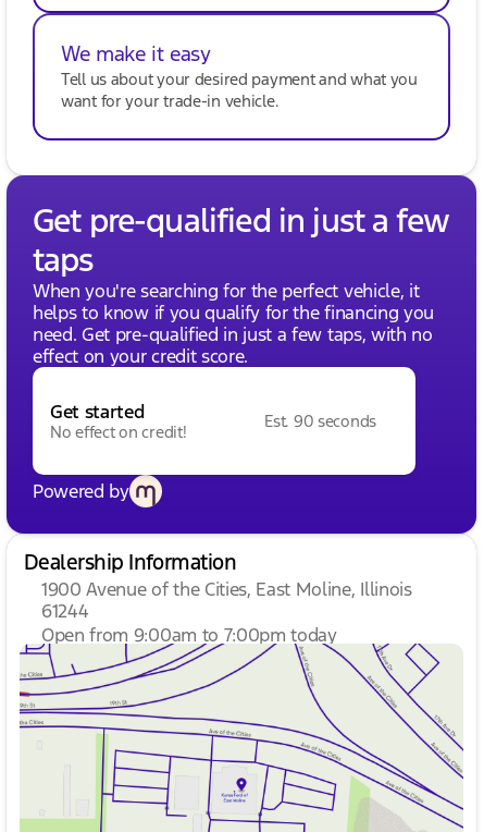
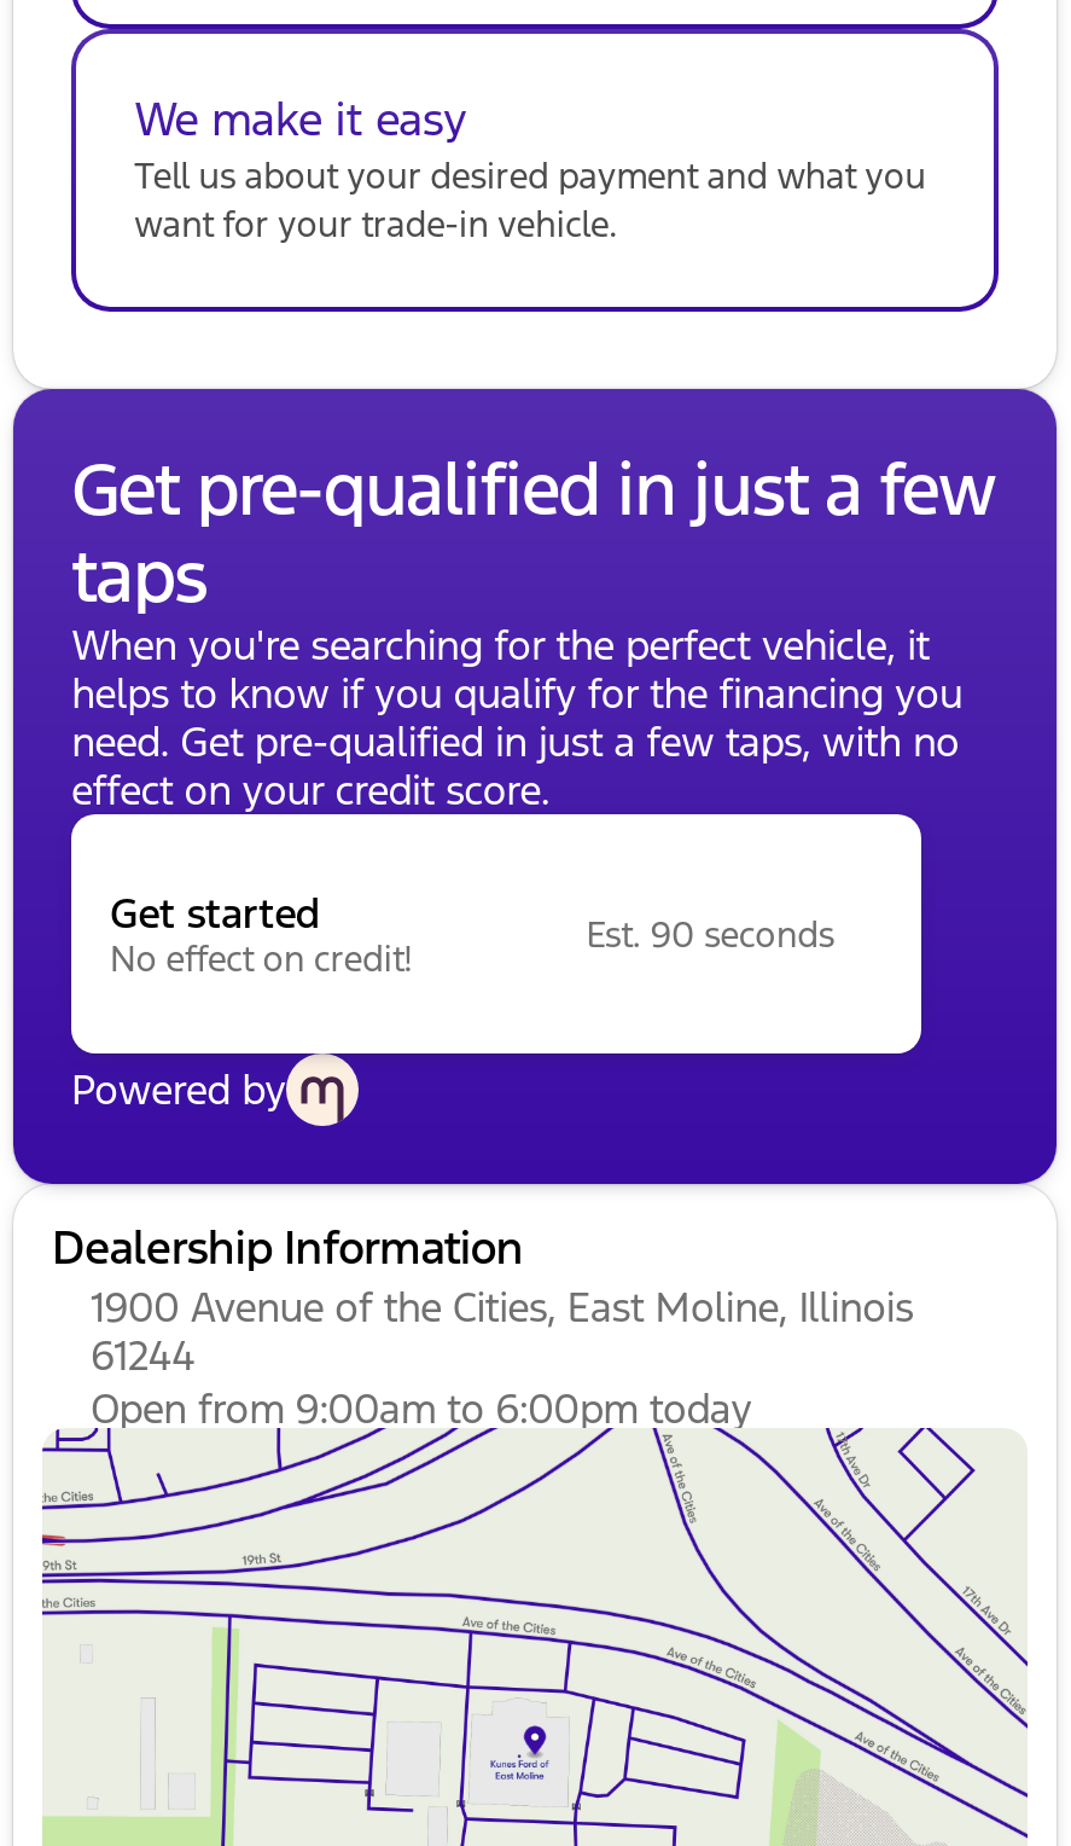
[41,623,337,647] Open from 9:00am to 7:00pm today -> [91,1383,752,1436] Open from 9:00am to 6:00pm today

